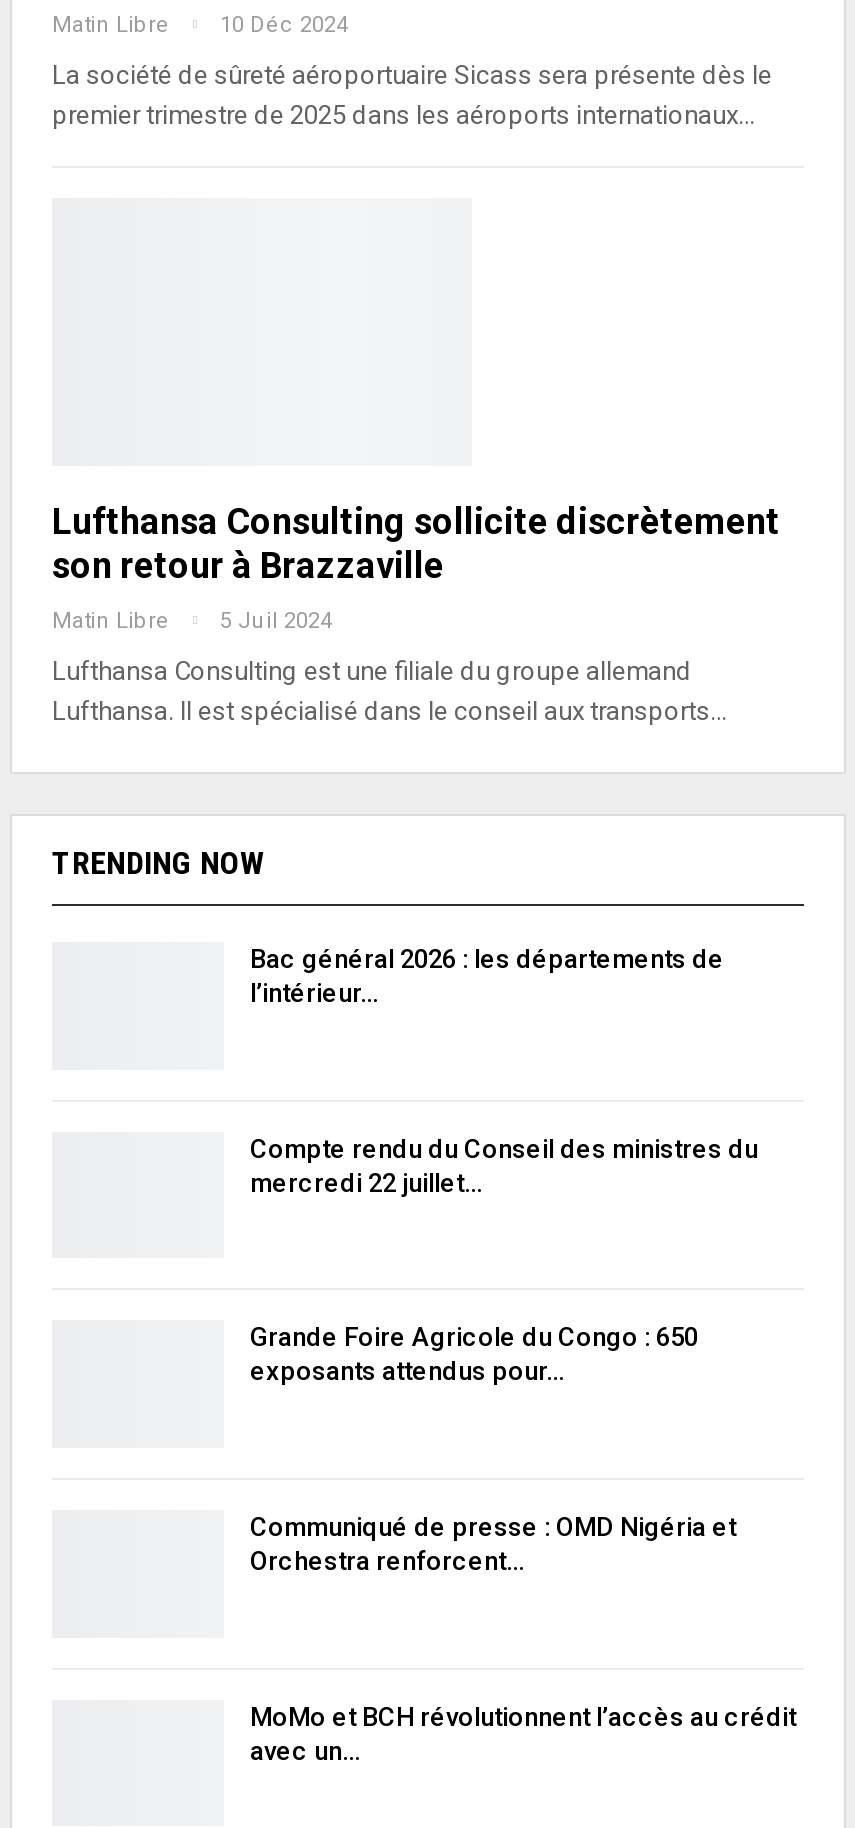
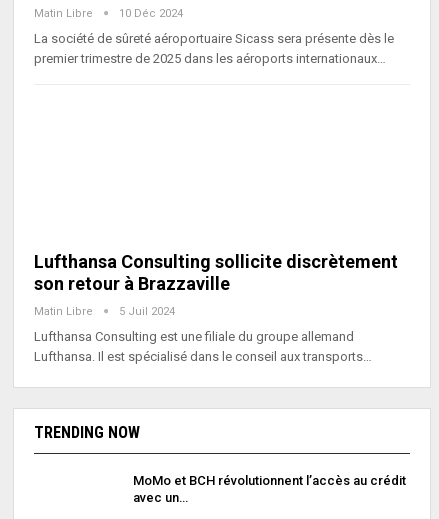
[250,944,724,1008] Bac général 2026 : les départements de | l’intérieur… -> none
[250,1133,758,1197] Compte rendu du Conseil des ministres du | mercredi 22 juillet… -> none
[250,1323,698,1387] Grande Foire Agricole du Congo : 650 | exposants attendus pour… -> none
[250,1512,736,1576] Communiqué de presse : OMD Nigéria et | Orchestra renforcent… -> none

